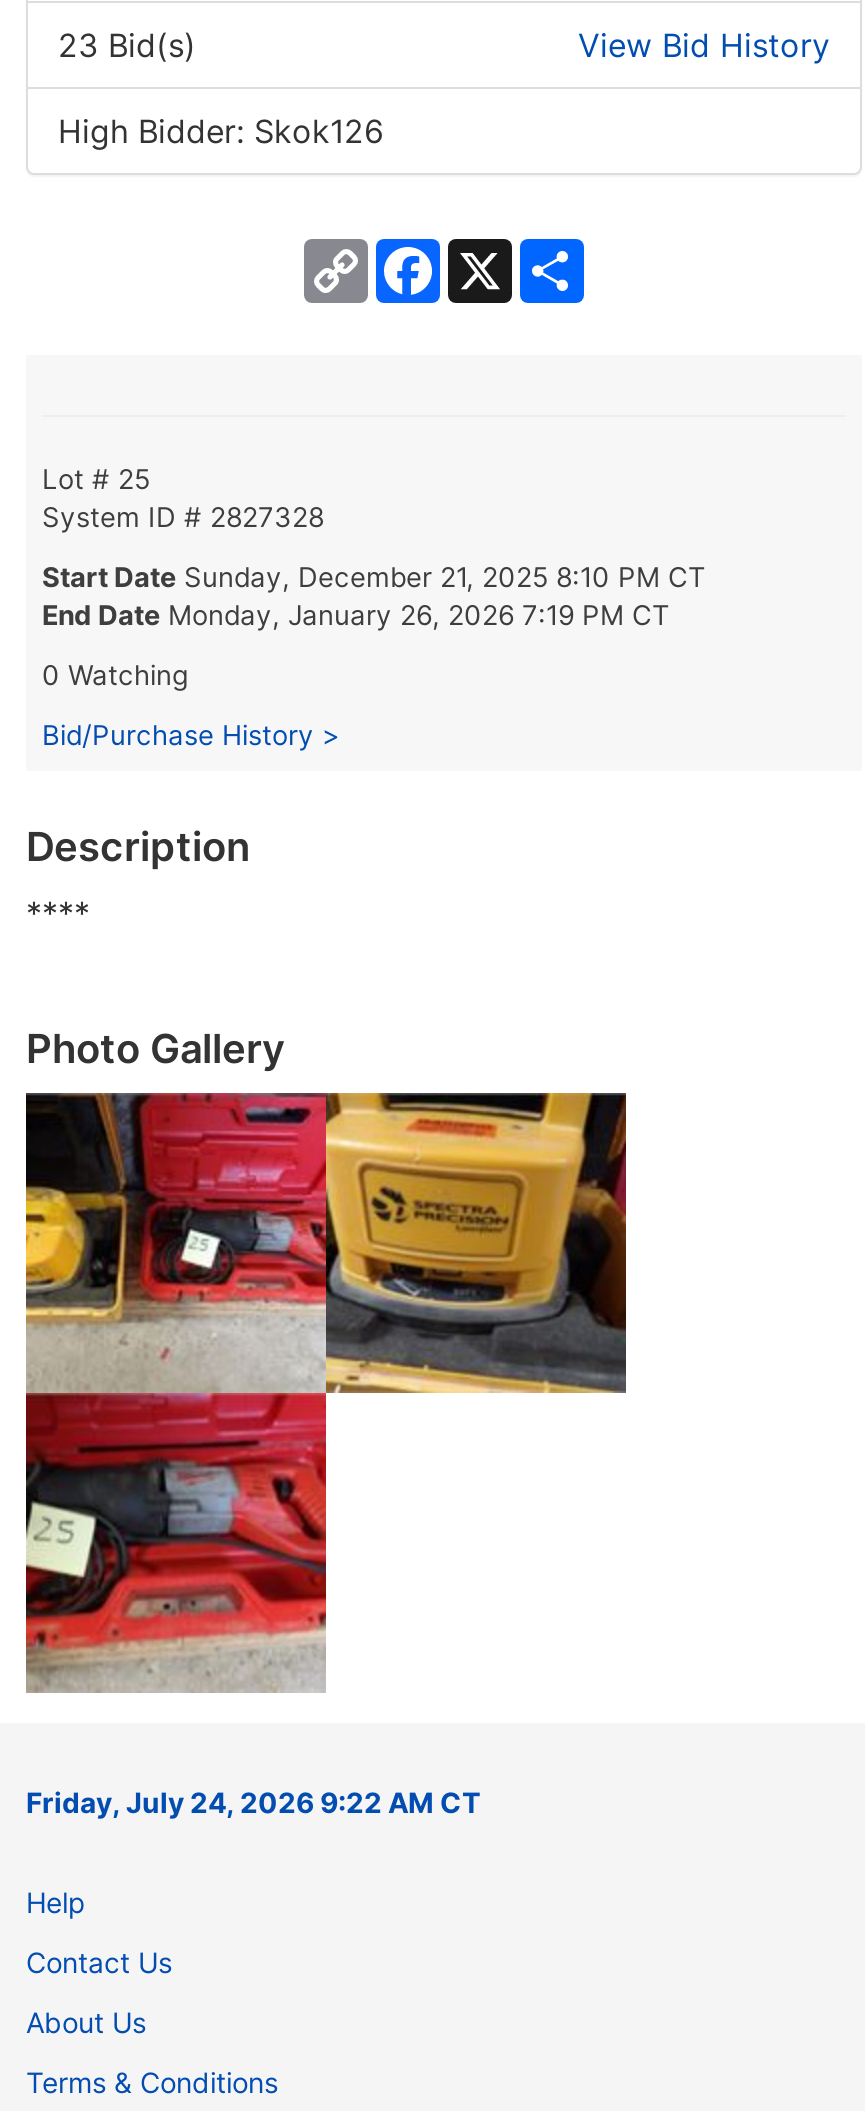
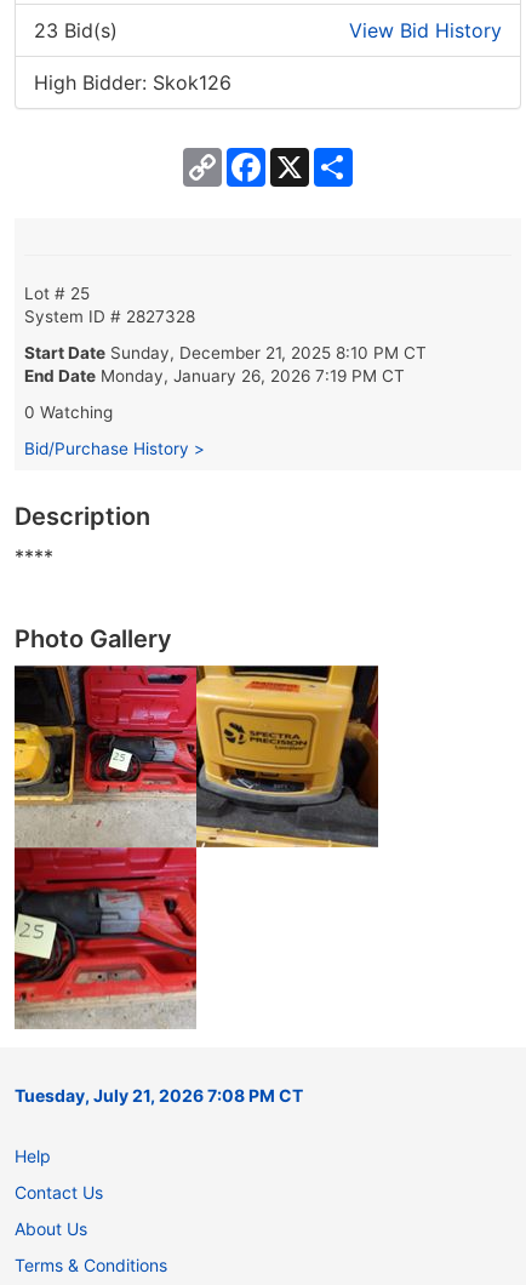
[26,1786,480,1820] Friday, July 24, 2026 9:22 AM CT -> [15,1085,303,1106] Tuesday, July 21, 2026 7:08 PM CT

